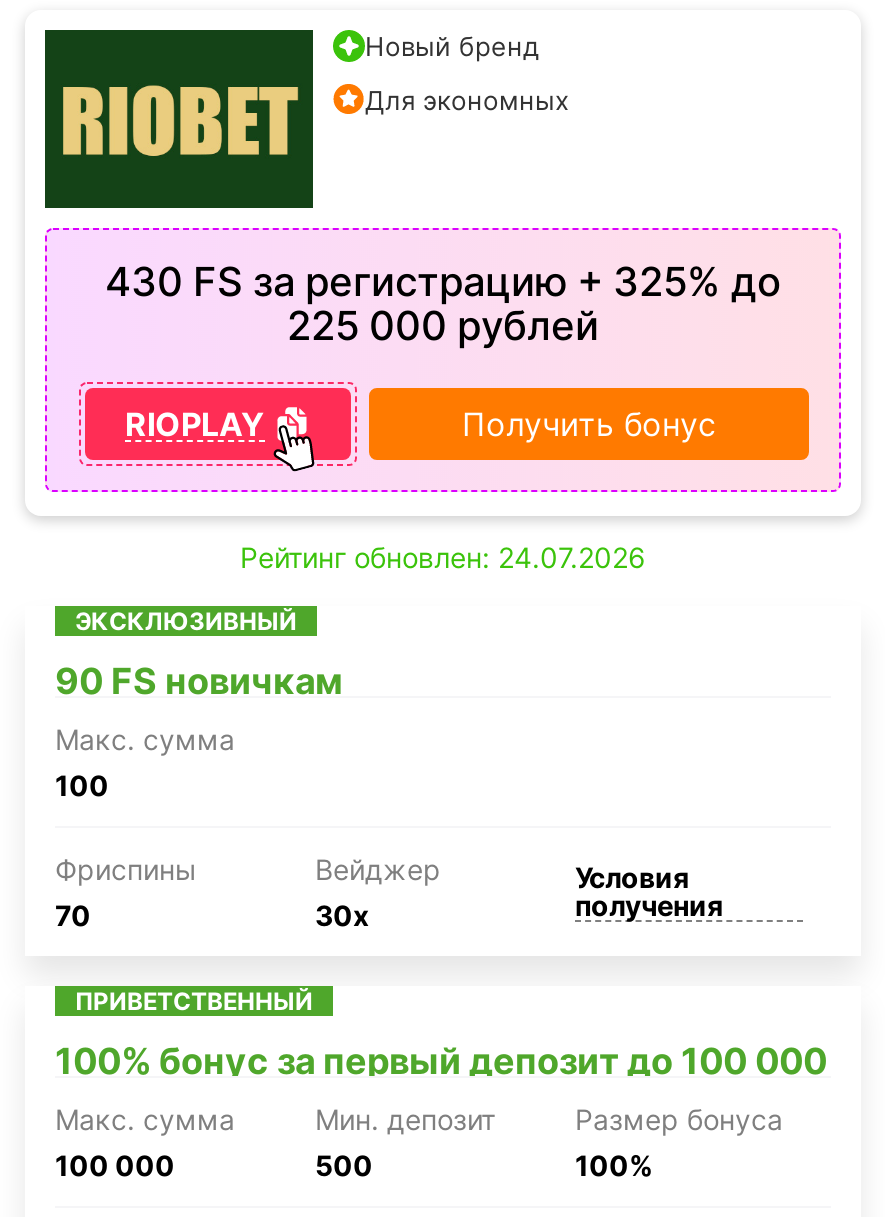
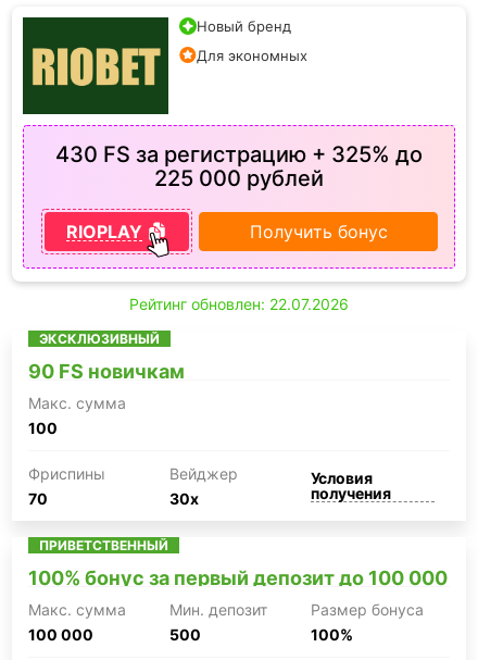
[240,540,646,574] Рейтинг обновлен: 24.07.2026 -> [129,295,349,313] Рейтинг обновлен: 22.07.2026

